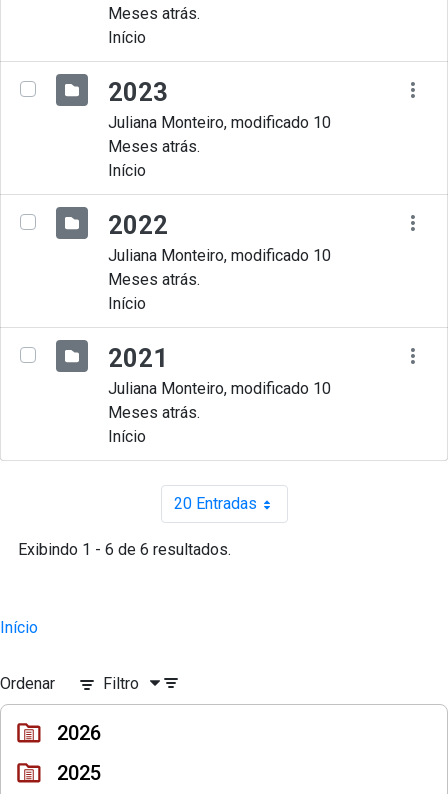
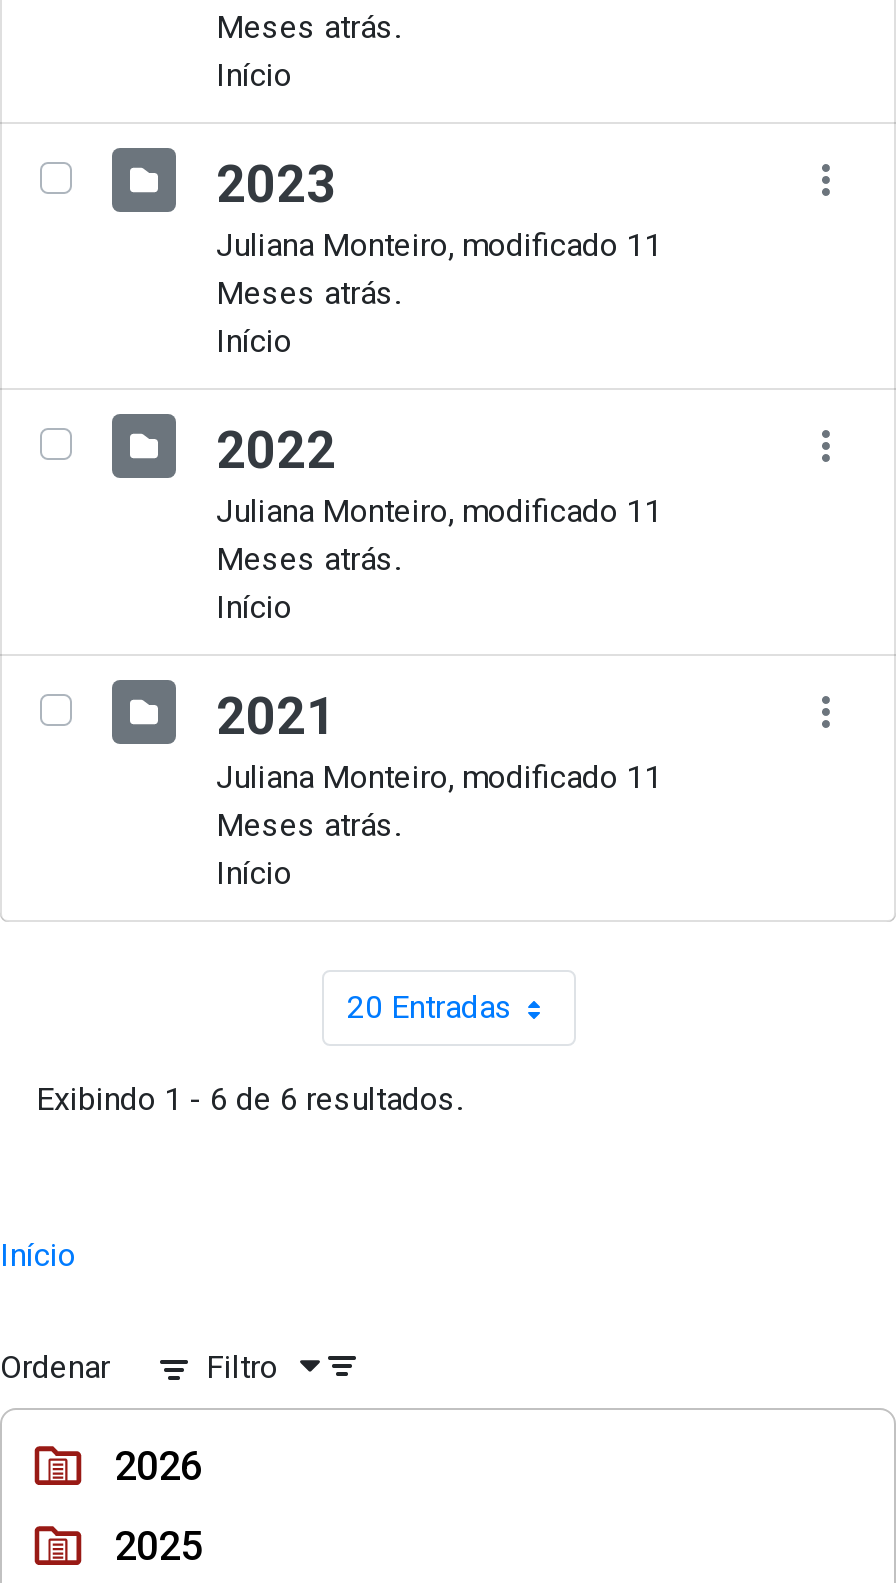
[108,113,331,132] Juliana Monteiro, modificado 10 -> [216,226,662,264] Juliana Monteiro, modificado 11
[108,246,331,265] Juliana Monteiro, modificado 10 -> [216,492,662,530] Juliana Monteiro, modificado 11
[108,379,331,398] Juliana Monteiro, modificado 10 -> [216,758,662,796] Juliana Monteiro, modificado 11

